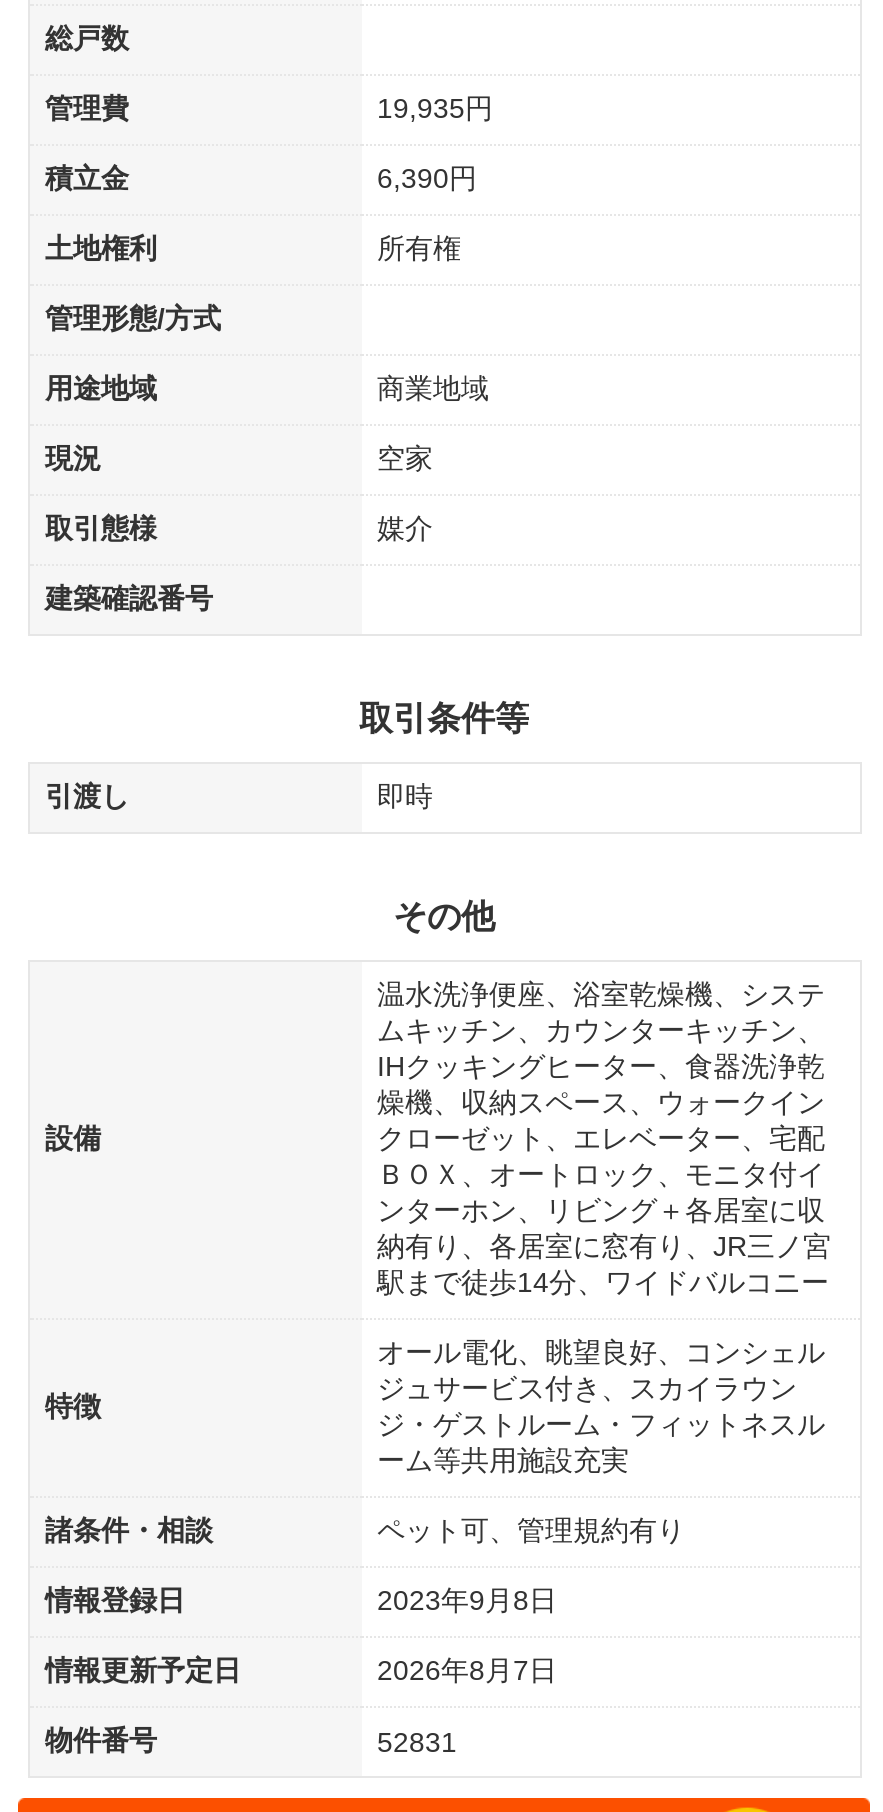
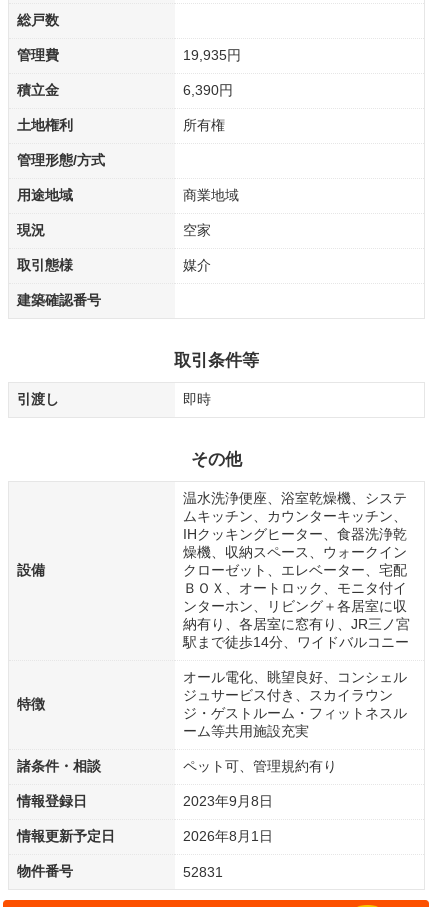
[377,1654,557,1686] 2026年8月7日 -> [182,828,272,844] 2026年8月1日

